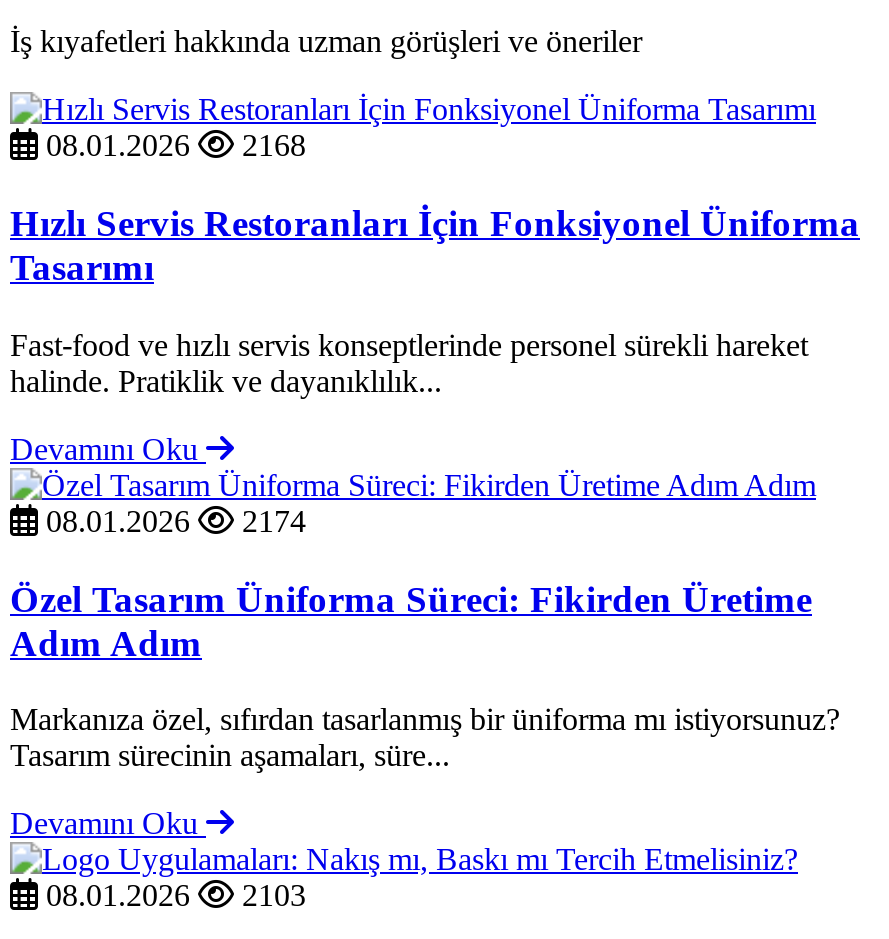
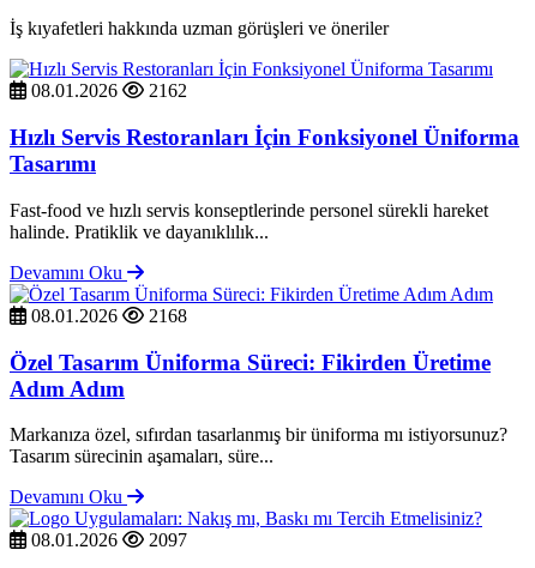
[38,129,306,163] 08.01.2026 2168 -> [26,81,187,101] 08.01.2026 2162
[38,504,306,538] 08.01.2026 2174 -> [26,305,187,326] 08.01.2026 2168
[38,878,306,912] 08.01.2026 2103 -> [26,530,187,550] 08.01.2026 2097

